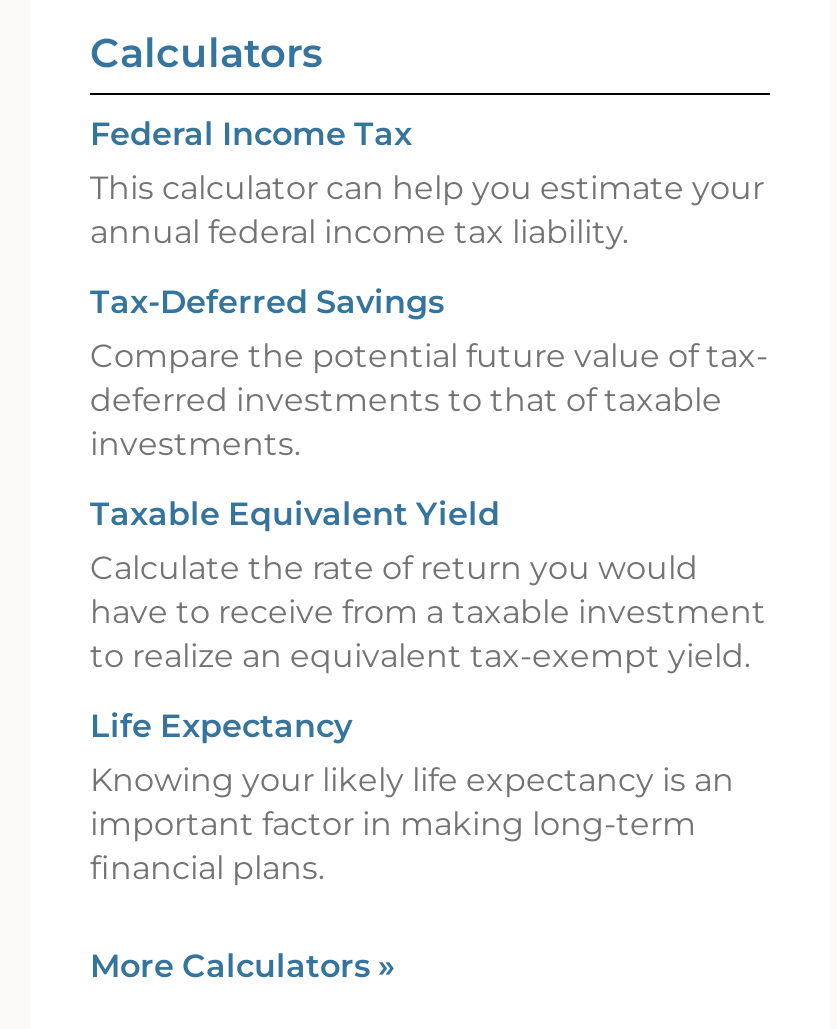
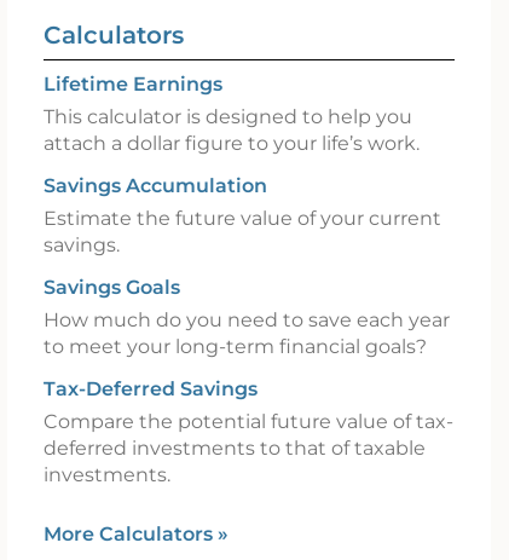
[90,115,764,251] Federal Income Tax | This calculator can help you estimate your | annual federal income tax liability. -> [44,73,450,358] Lifetime Earnings | This calculator is designed to help you | attach a dollar figure to your life’s work. | Savings Accumulation | Estimate the future value of your current | savings. | Savings Goals | How much do you need to save each year | to meet your long-term financial goals?
moved [90,283,768,463] -> [44,377,453,486]: Tax-Deferred Savings | Compare the potential future value of tax- | deferred investments to that of taxable | investments.
[90,495,766,887] Taxable Equivalent Yield | Calculate the rate of return you would | have to receive from a taxable investment | to realize an equivalent tax-exempt yield. | Life Expectancy | Knowing your likely life expectancy is an | important factor in making long-term | financial plans. -> none

